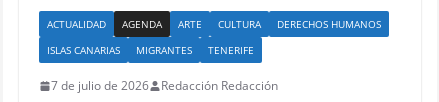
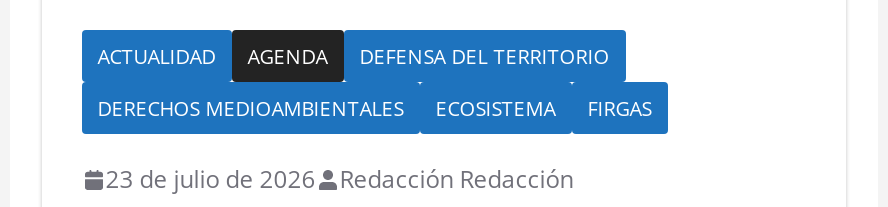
[178,17,381,31] ARTE | CULTURA | DERECHOS HUMANOS -> [359,42,609,70] DEFENSA DEL TERRITORIO
[47,43,254,57] ISLAS CANARIAS | MIGRANTES | TENERIFE -> [97,94,651,122] DERECHOS MEDIOAMBIENTALES | ECOSISTEMA | FIRGAS
[51,77,278,94] 7 de julio de 2026 Redacción Redacción -> [105,162,573,196] 23 de julio de 2026 Redacción Redacción

